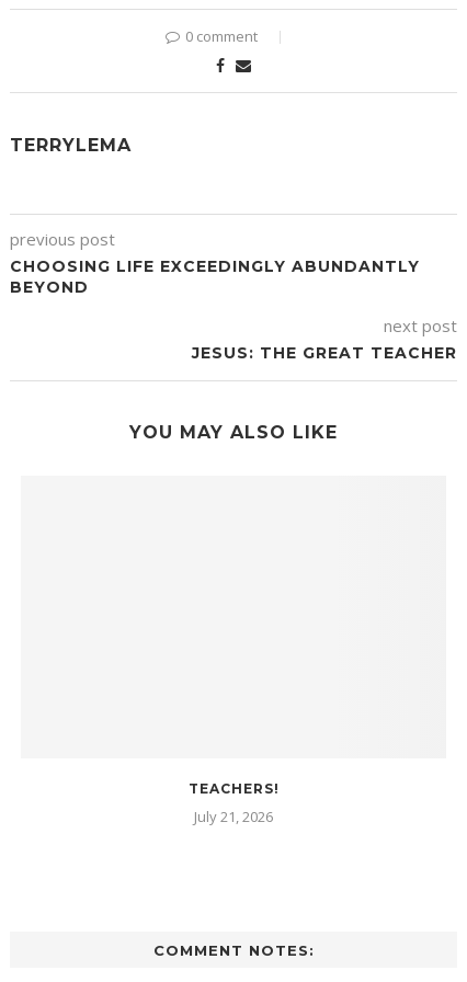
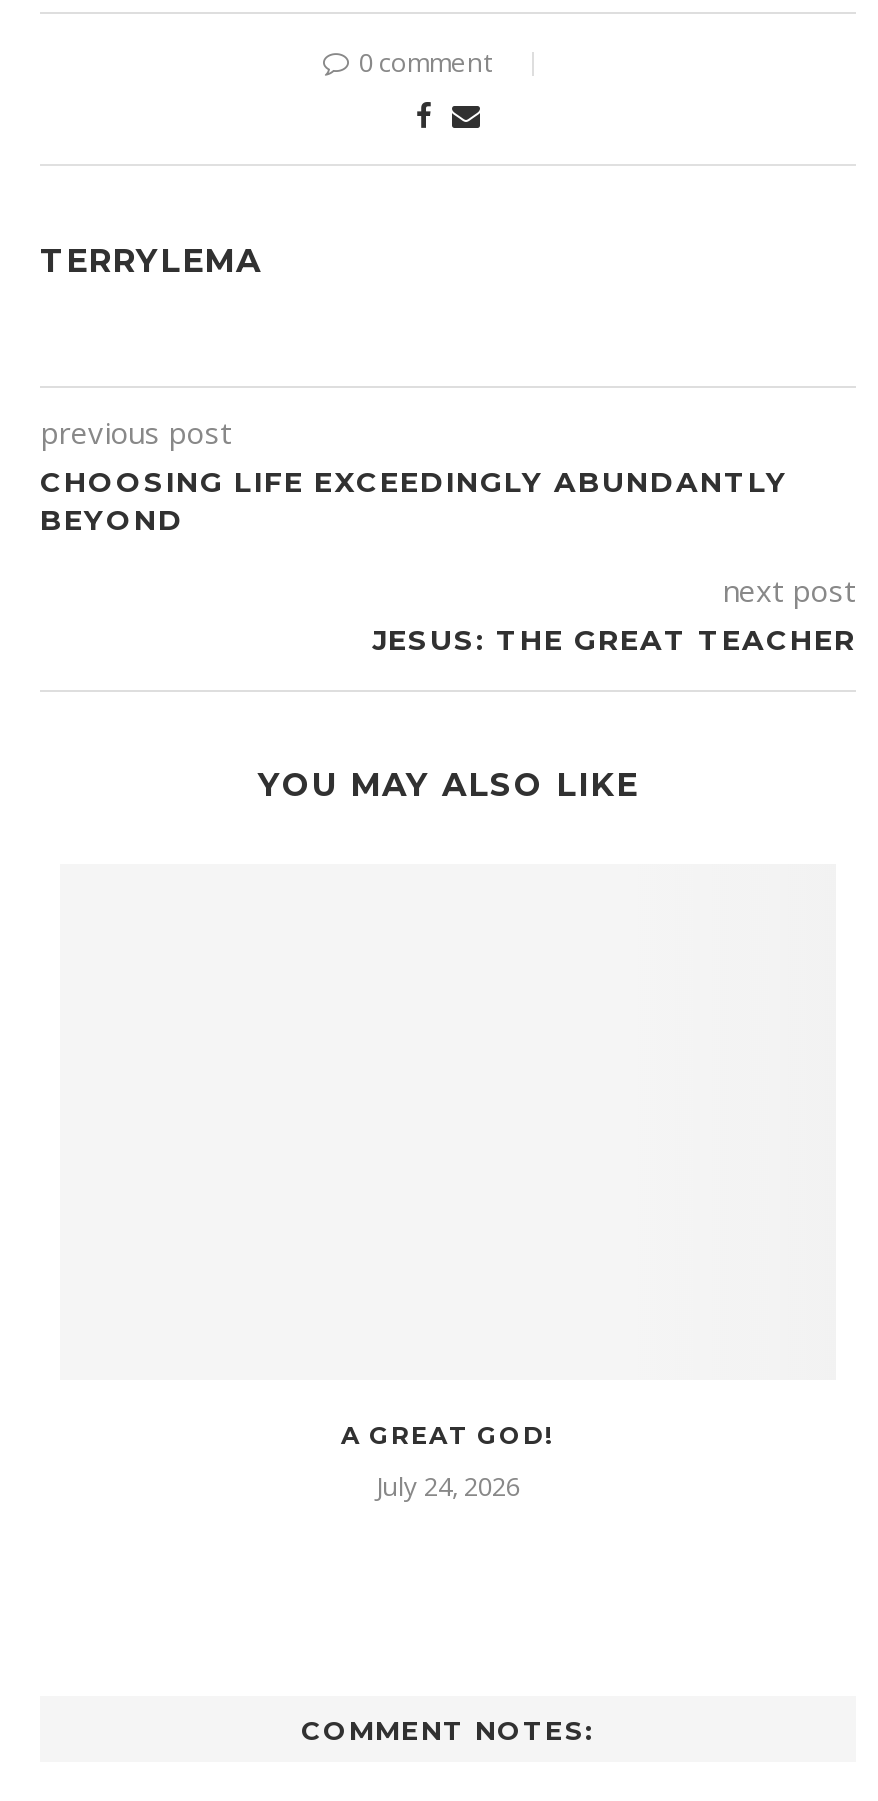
[188,781,279,797] TEACHERS! -> [341,1421,555,1451] A GREAT GOD!
[194,807,273,827] July 21, 2026 -> [376,1469,520,1505] July 24, 2026

